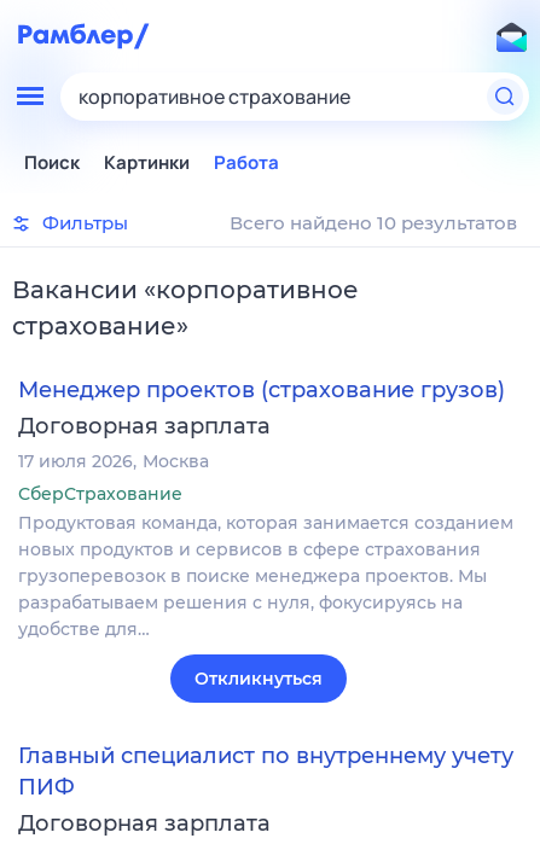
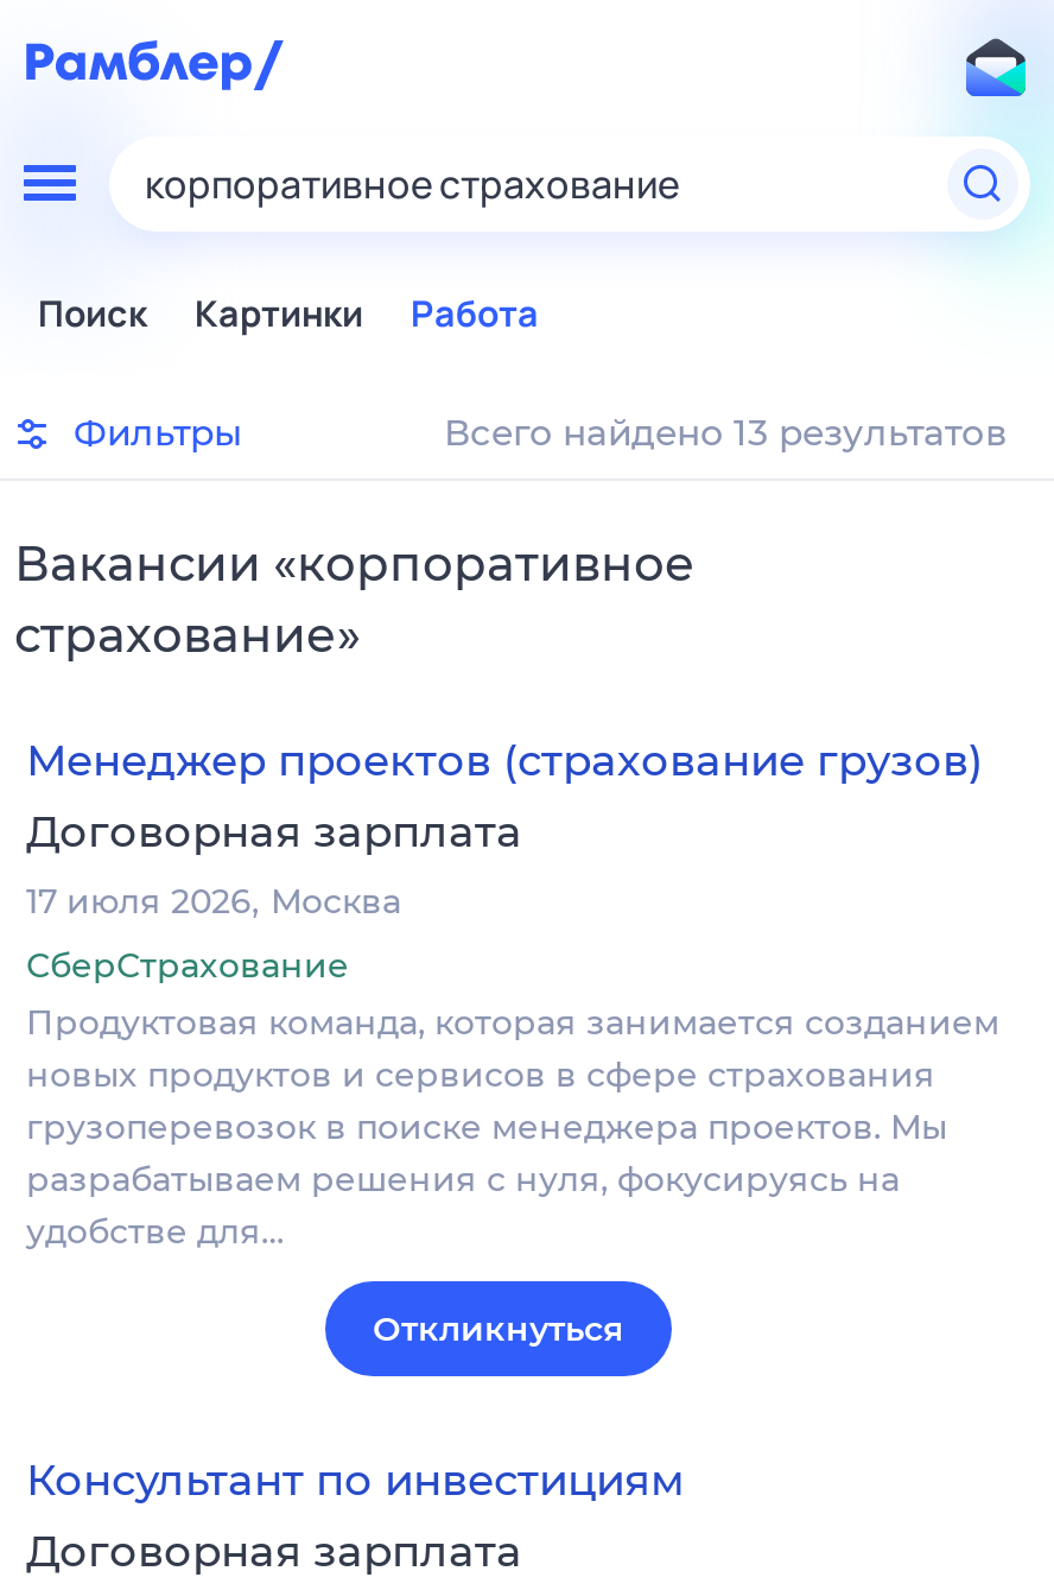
[230,211,517,234] Всего найдено 10 результатов -> [444,410,1007,455] Всего найдено 13 результатов
[18,742,513,800] Главный специалист по внутреннему учету | ПИФ -> [26,1453,684,1506] Консультант по инвестициям

